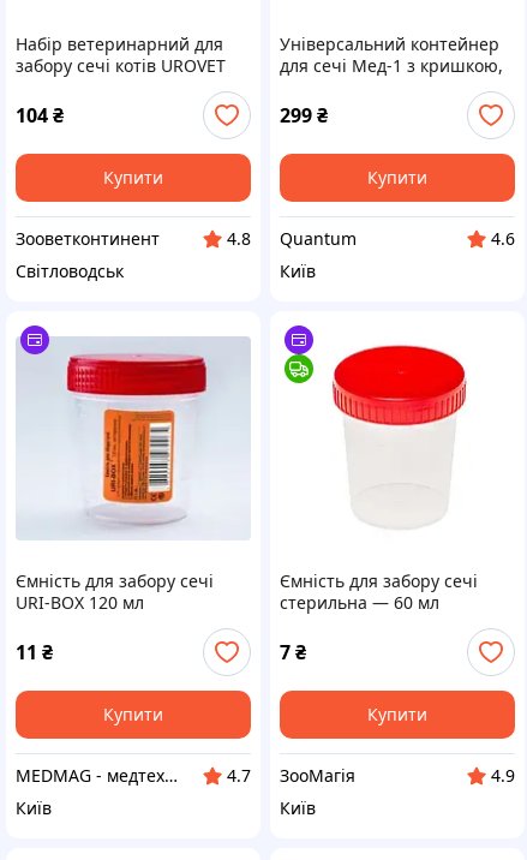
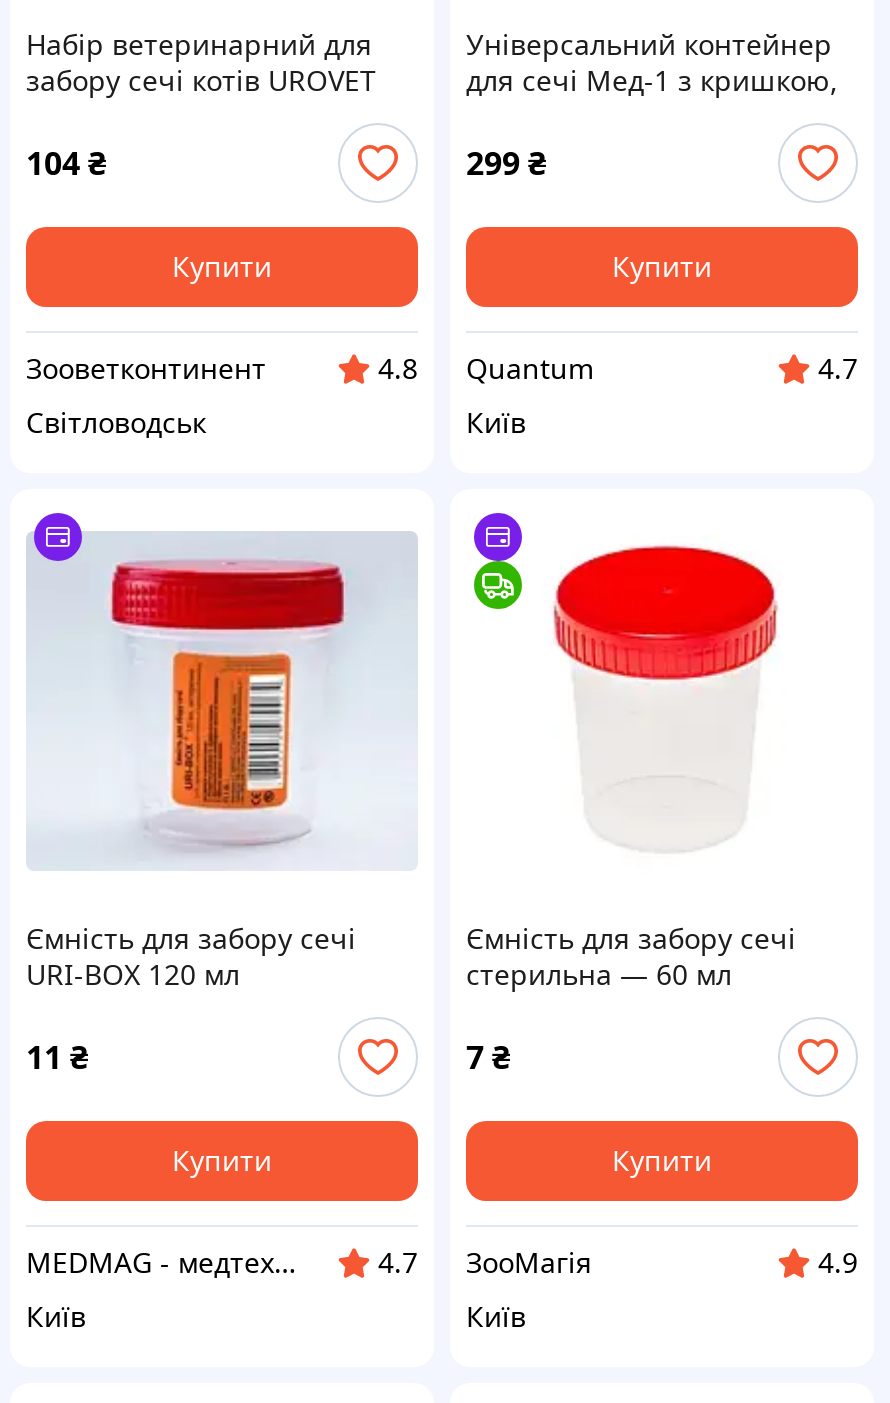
[491,227,515,250] 4.6 -> [818,349,858,387] 4.7

